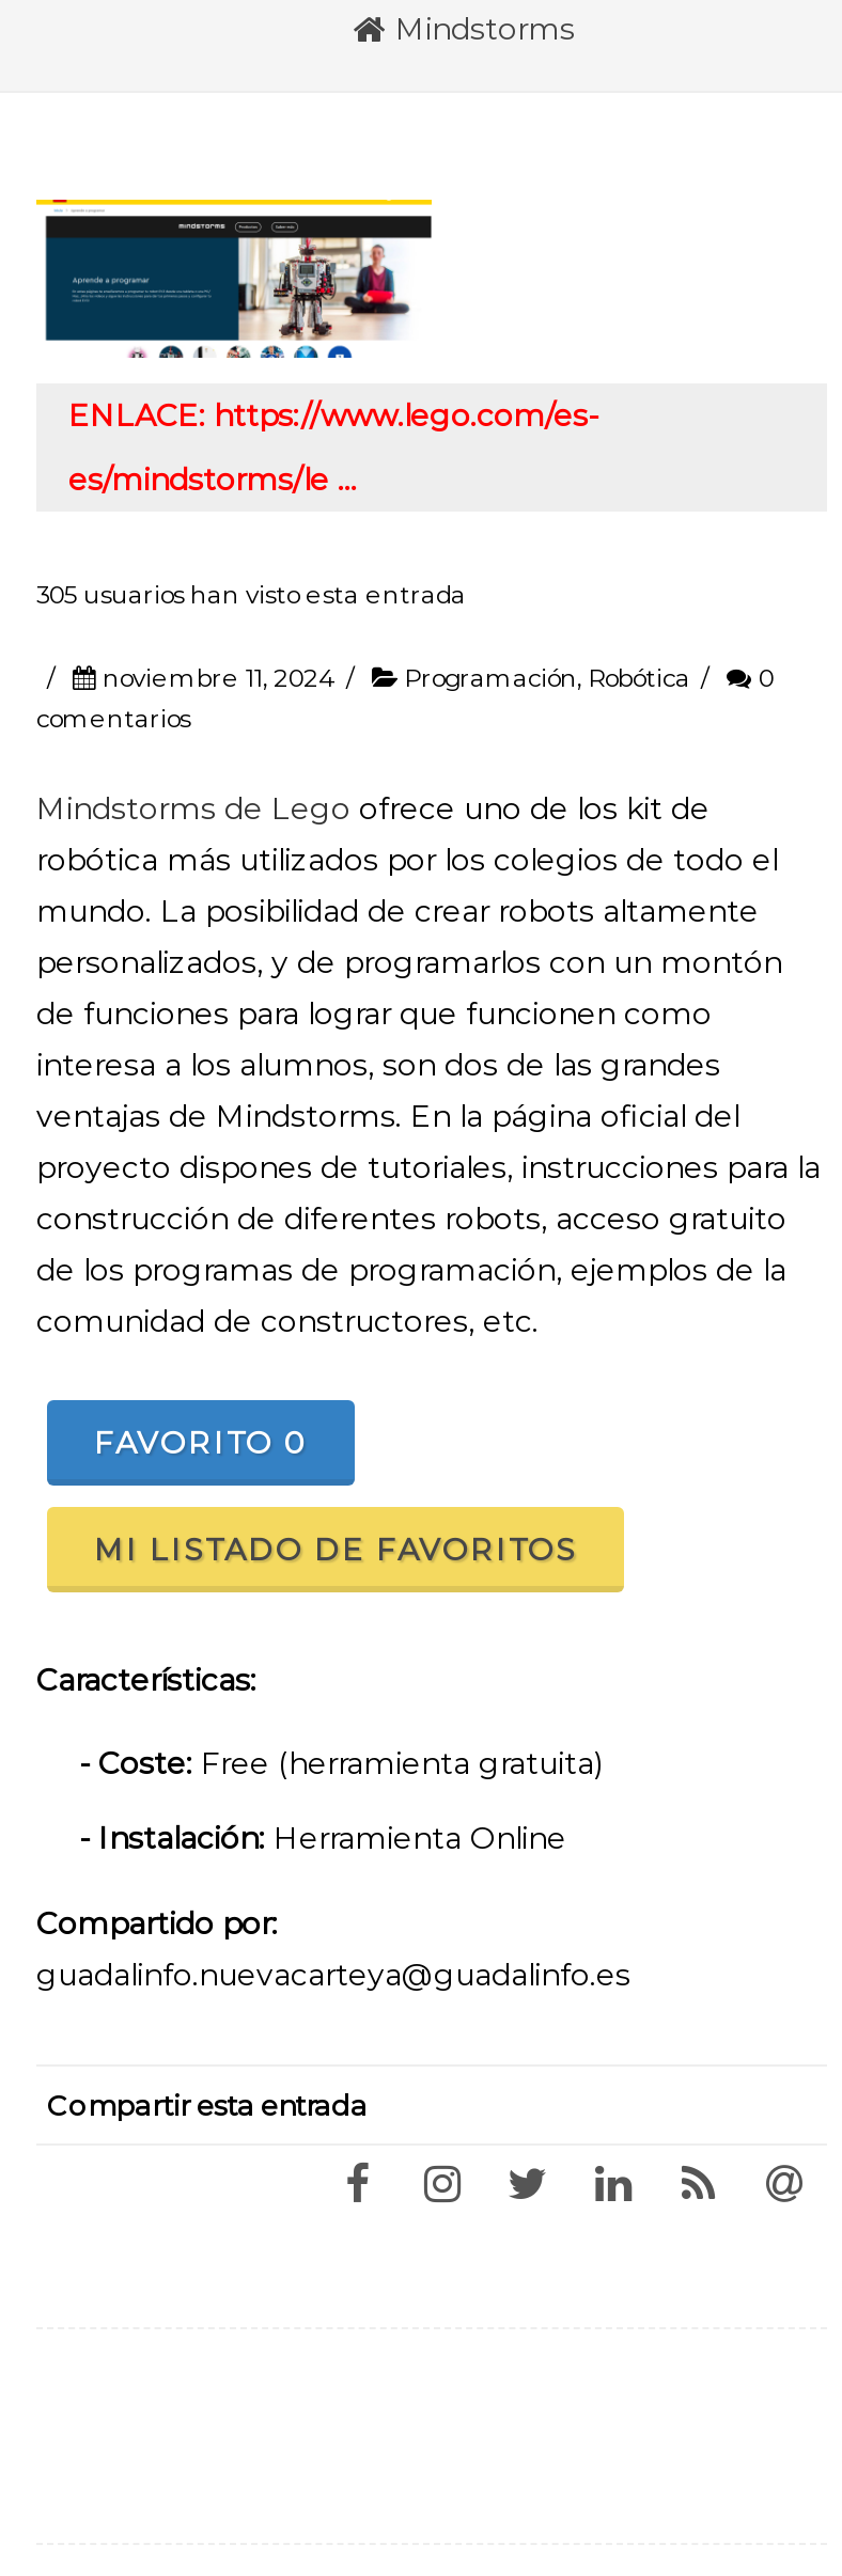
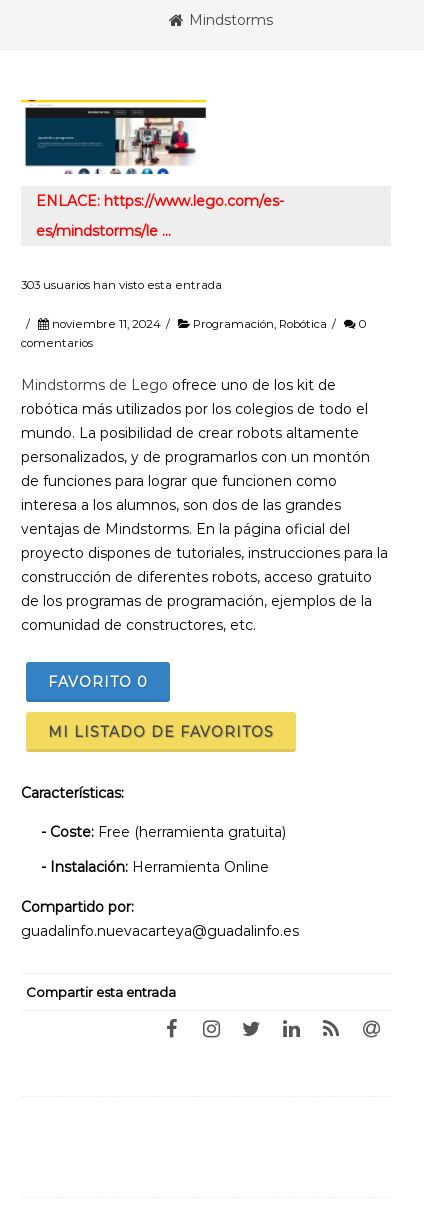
[36,580,466,610] 305 usuarios han visto esta entrada -> [21,278,222,292] 303 usuarios han visto esta entrada

